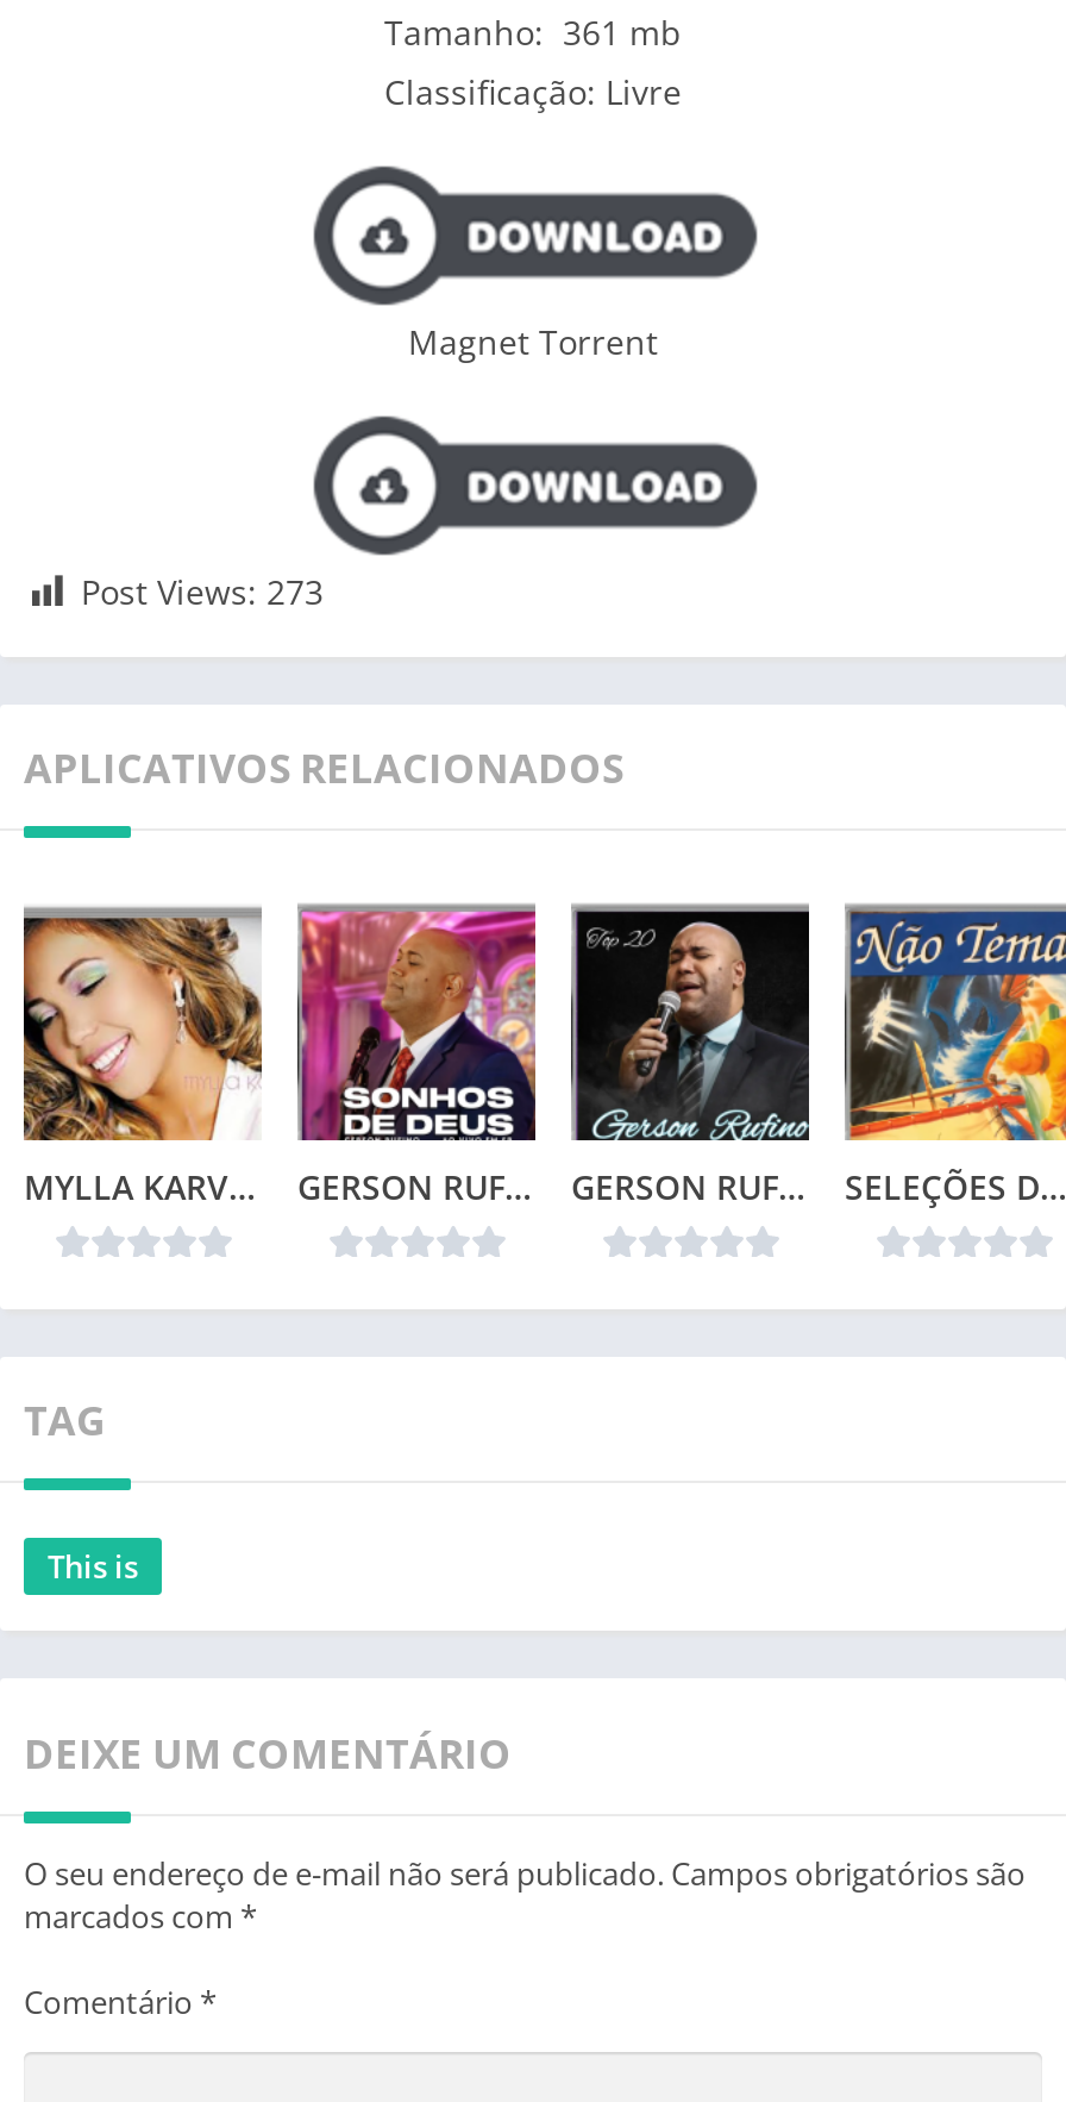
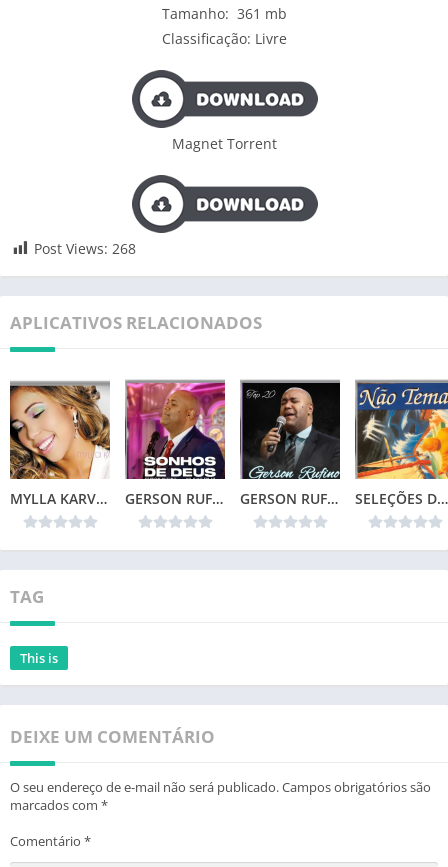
[81,568,324,613] Post Views: 273 -> [34,238,136,257] Post Views: 268

